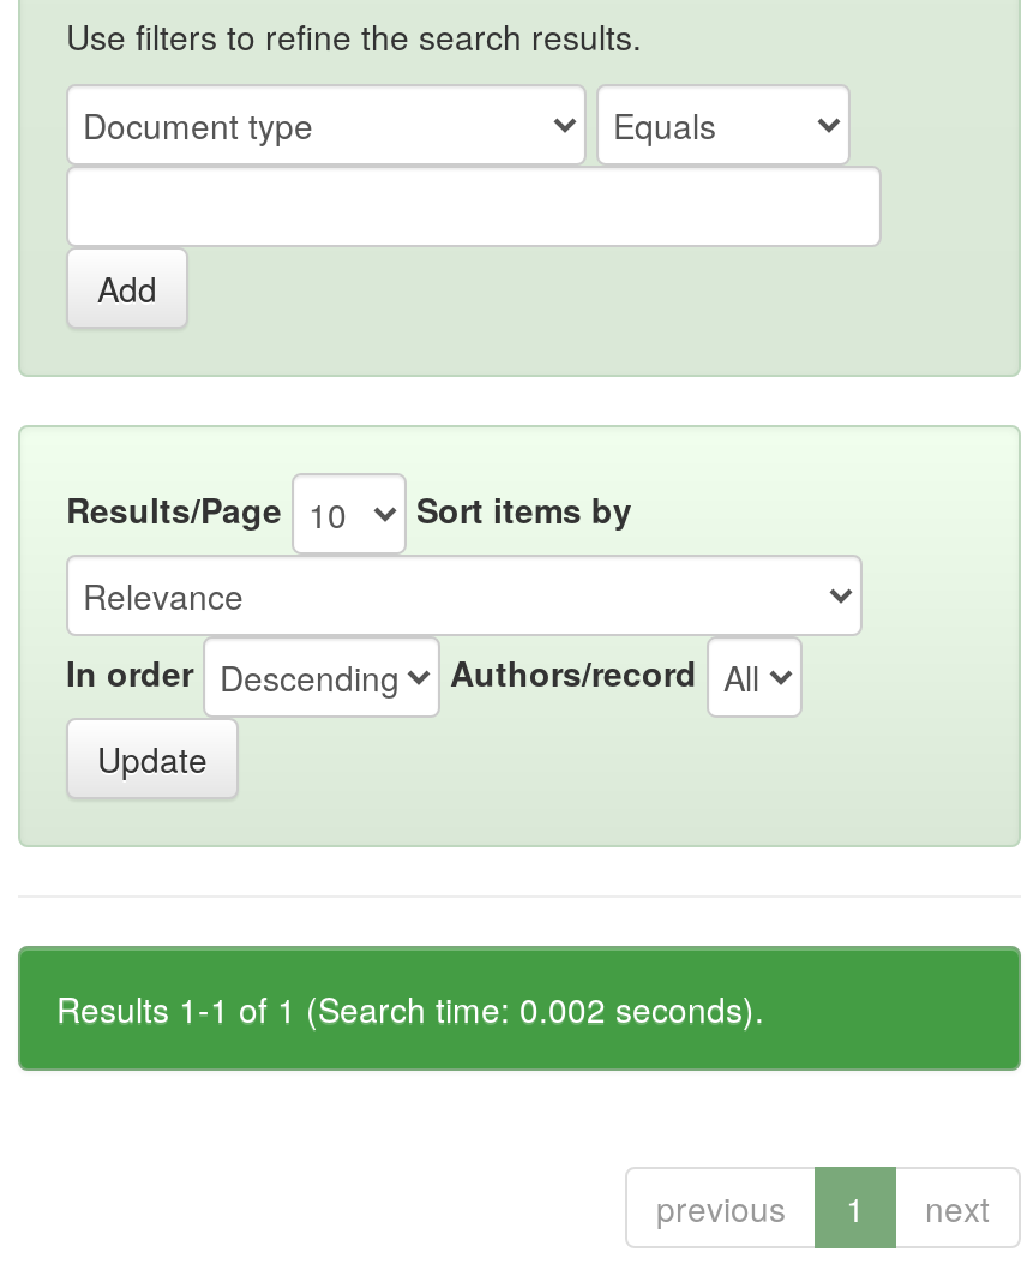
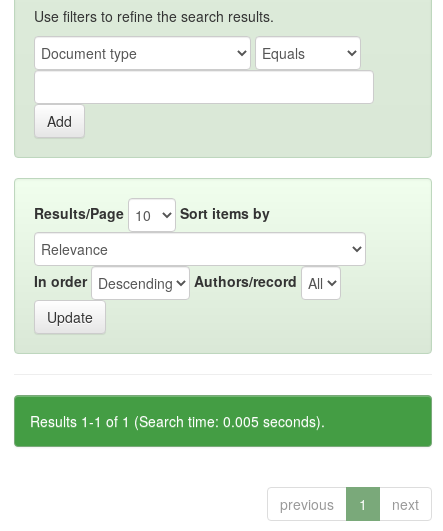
[56,984,764,1032] Results 1-1 of 1 (Search time: 0.002 seconds). -> [30,411,325,431] Results 1-1 of 1 (Search time: 0.005 seconds).

